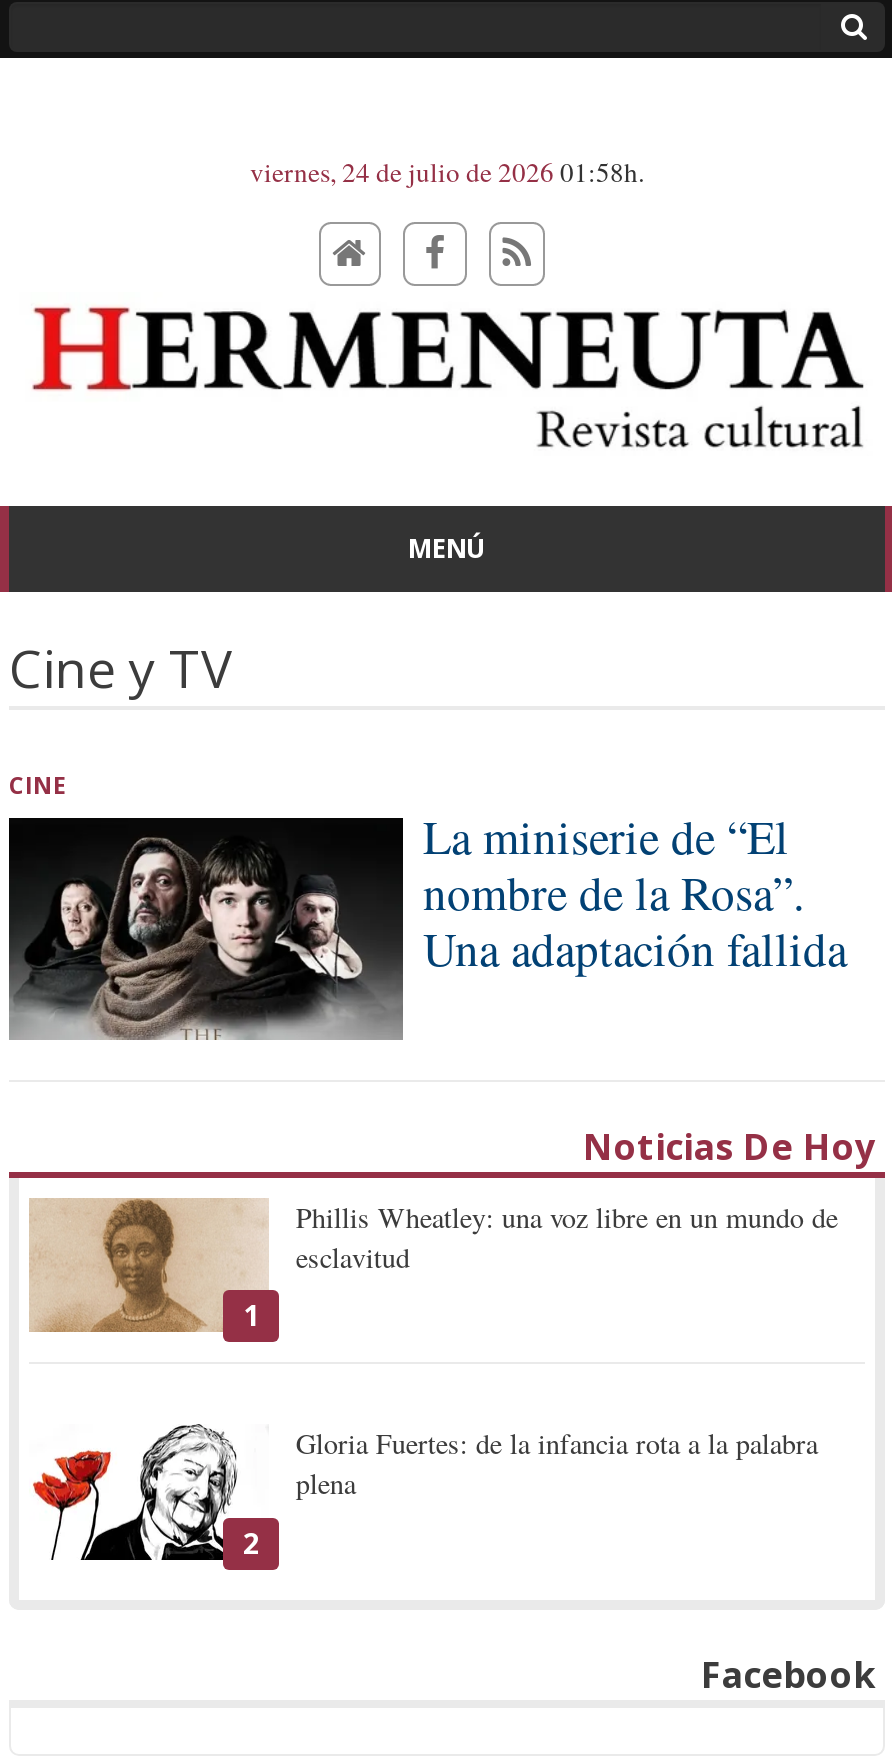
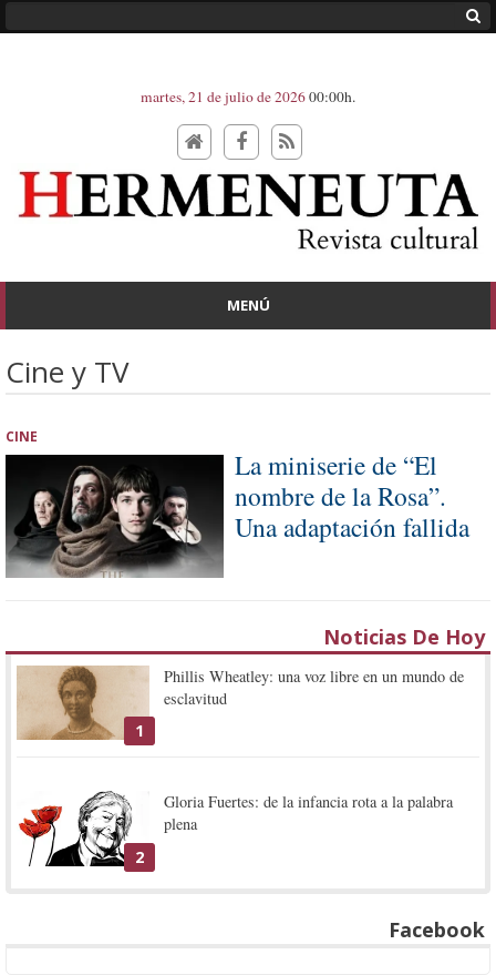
[250,154,644,190] viernes, 24 de julio de 2026 01:58h. -> [141,87,355,106] martes, 21 de julio de 2026 00:00h.

